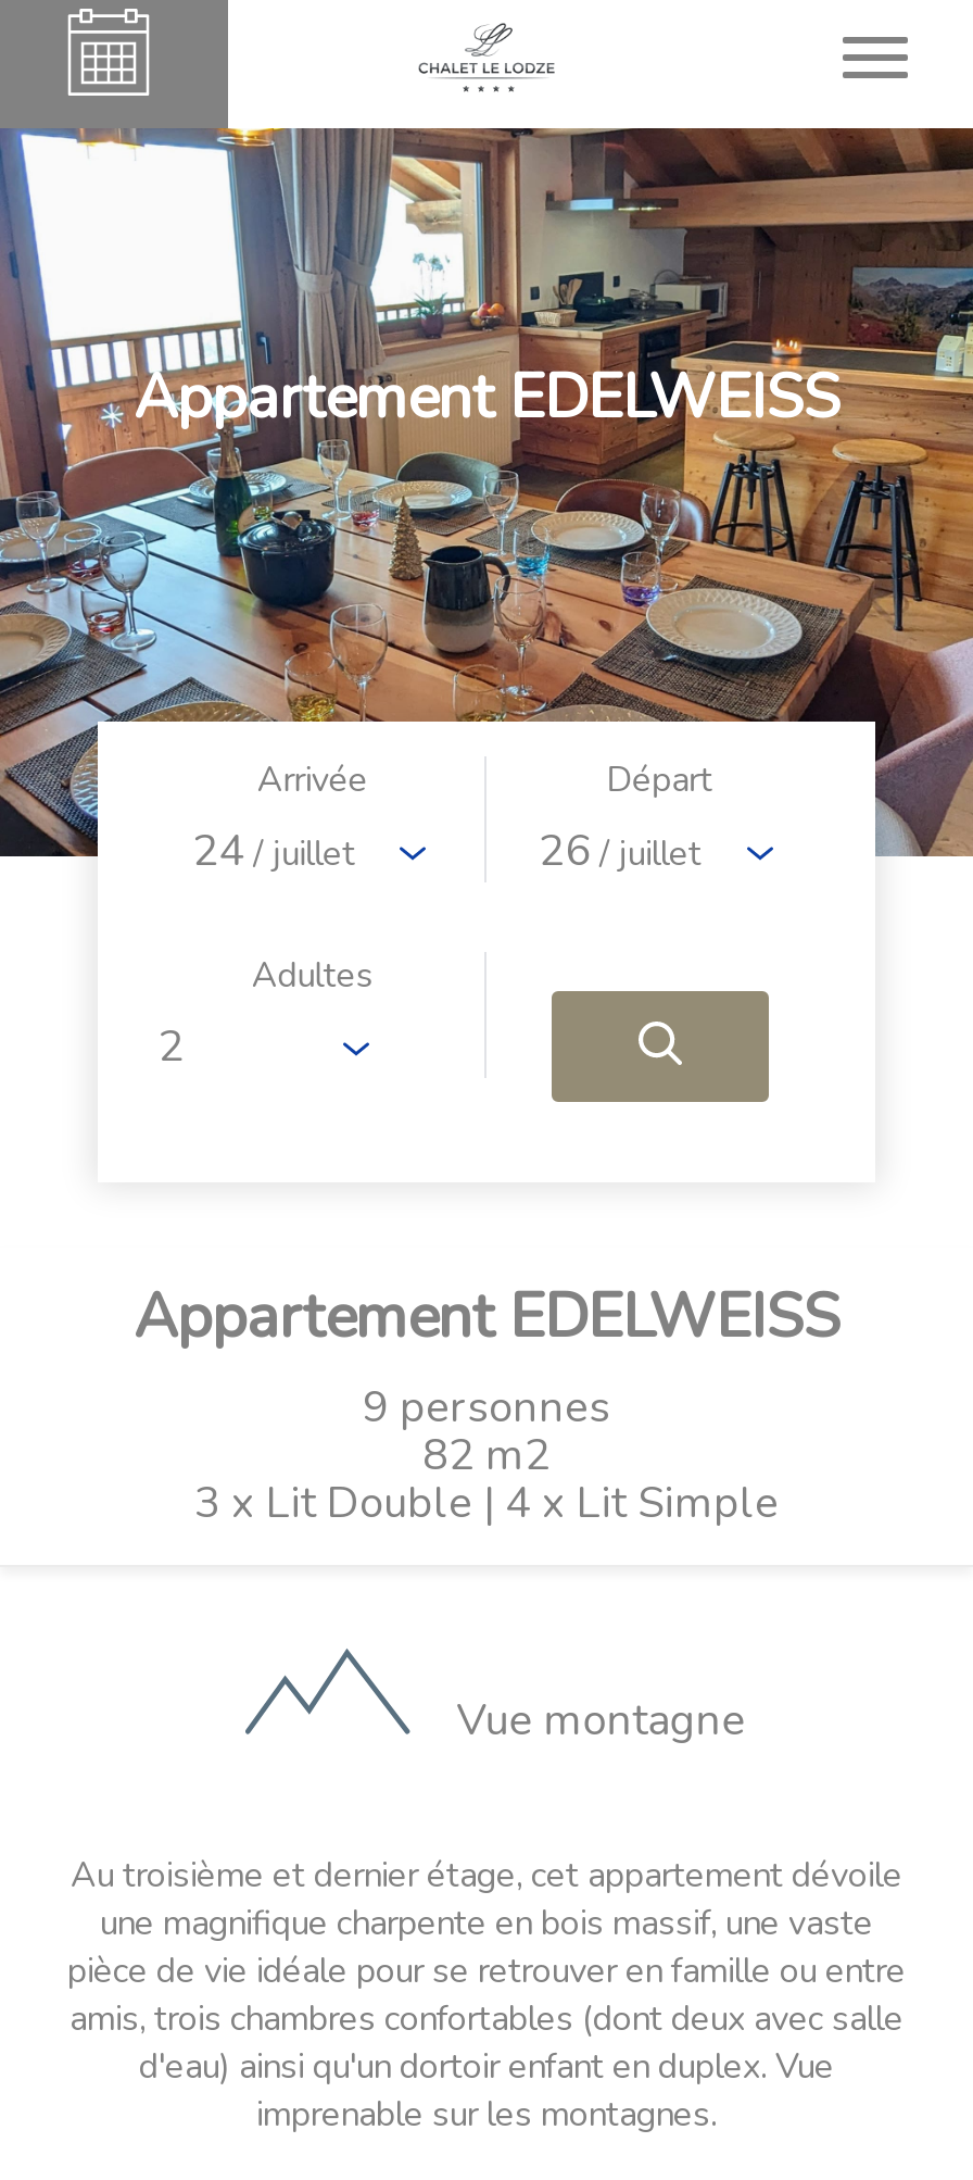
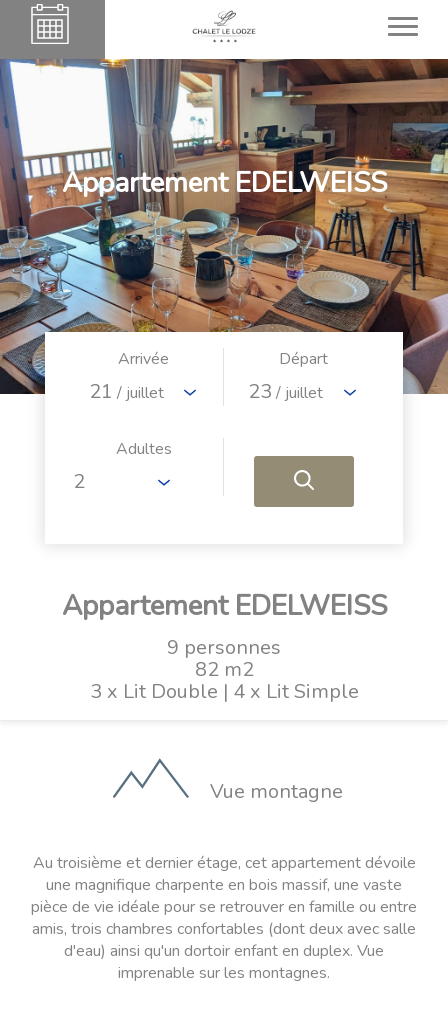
[192,822,355,880] 24 / juillet -> [89,378,164,405] 21 / juillet
[539,822,702,880] 26 / juillet -> [248,378,323,405] 23 / juillet

